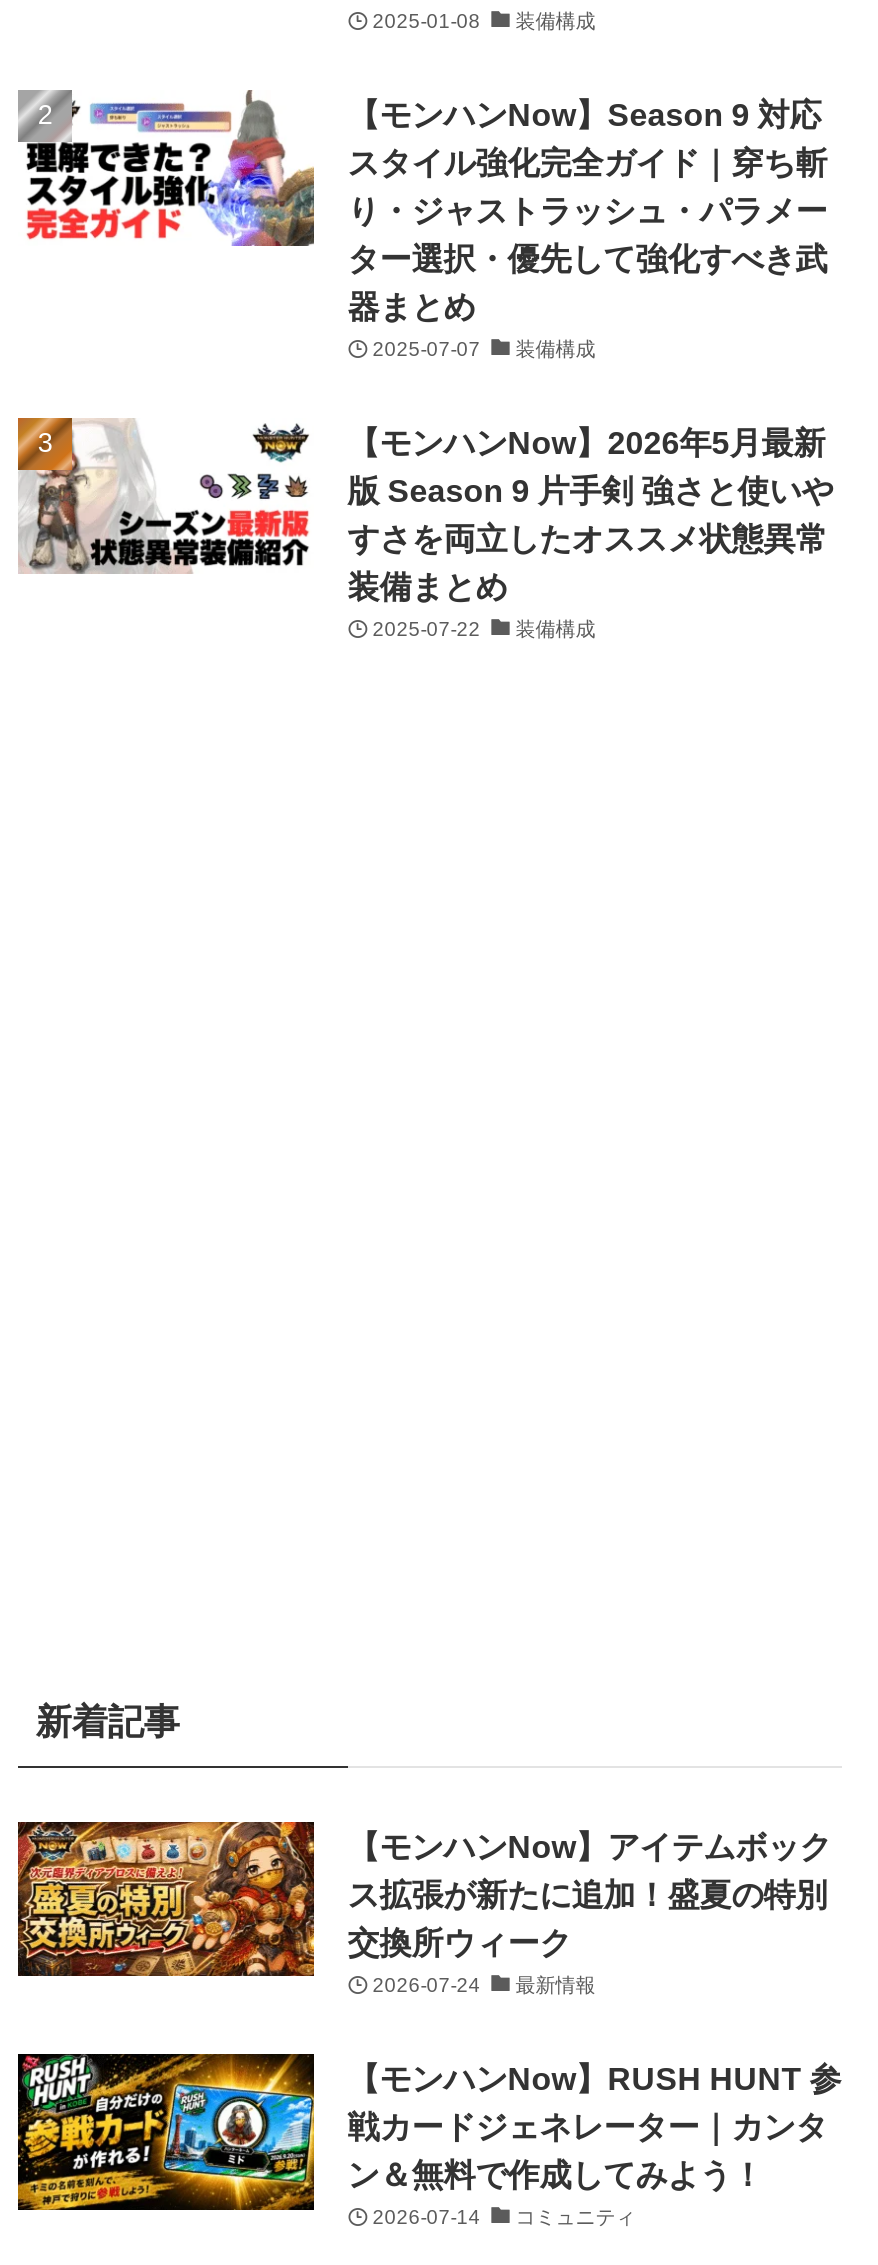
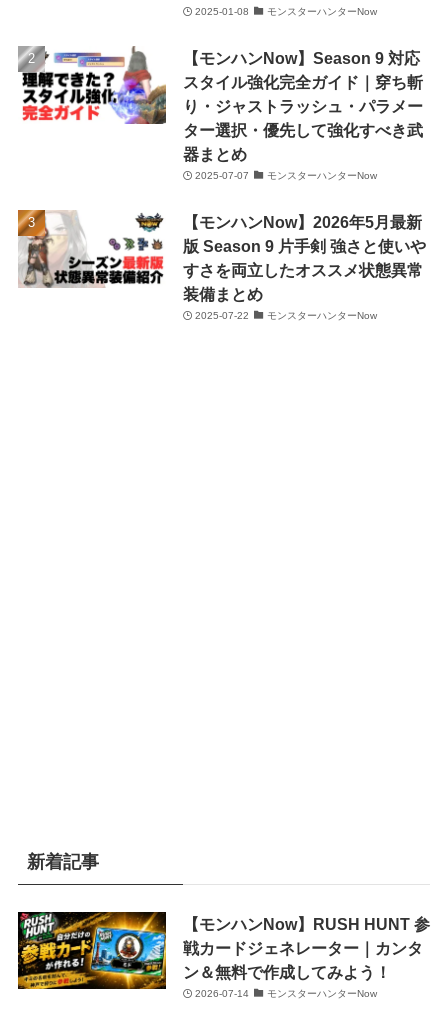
[516,10,596,32] 装備構成 -> [267,6,377,17] モンスターハンターNow
[516,338,596,360] 装備構成 -> [267,170,377,181] モンスターハンターNow
[516,619,596,641] 装備構成 -> [267,310,377,321] モンスターハンターNow
[16,1820,832,1995] [image] | 【モンハンNow】アイテムボック | ス拡張が新たに追加！盛夏の特別 | 交換所ウィーク | 2026-07-24 | 最新情報 -> none
[516,2206,636,2228] コミュニティ -> [267,988,377,999] モンスターハンターNow

